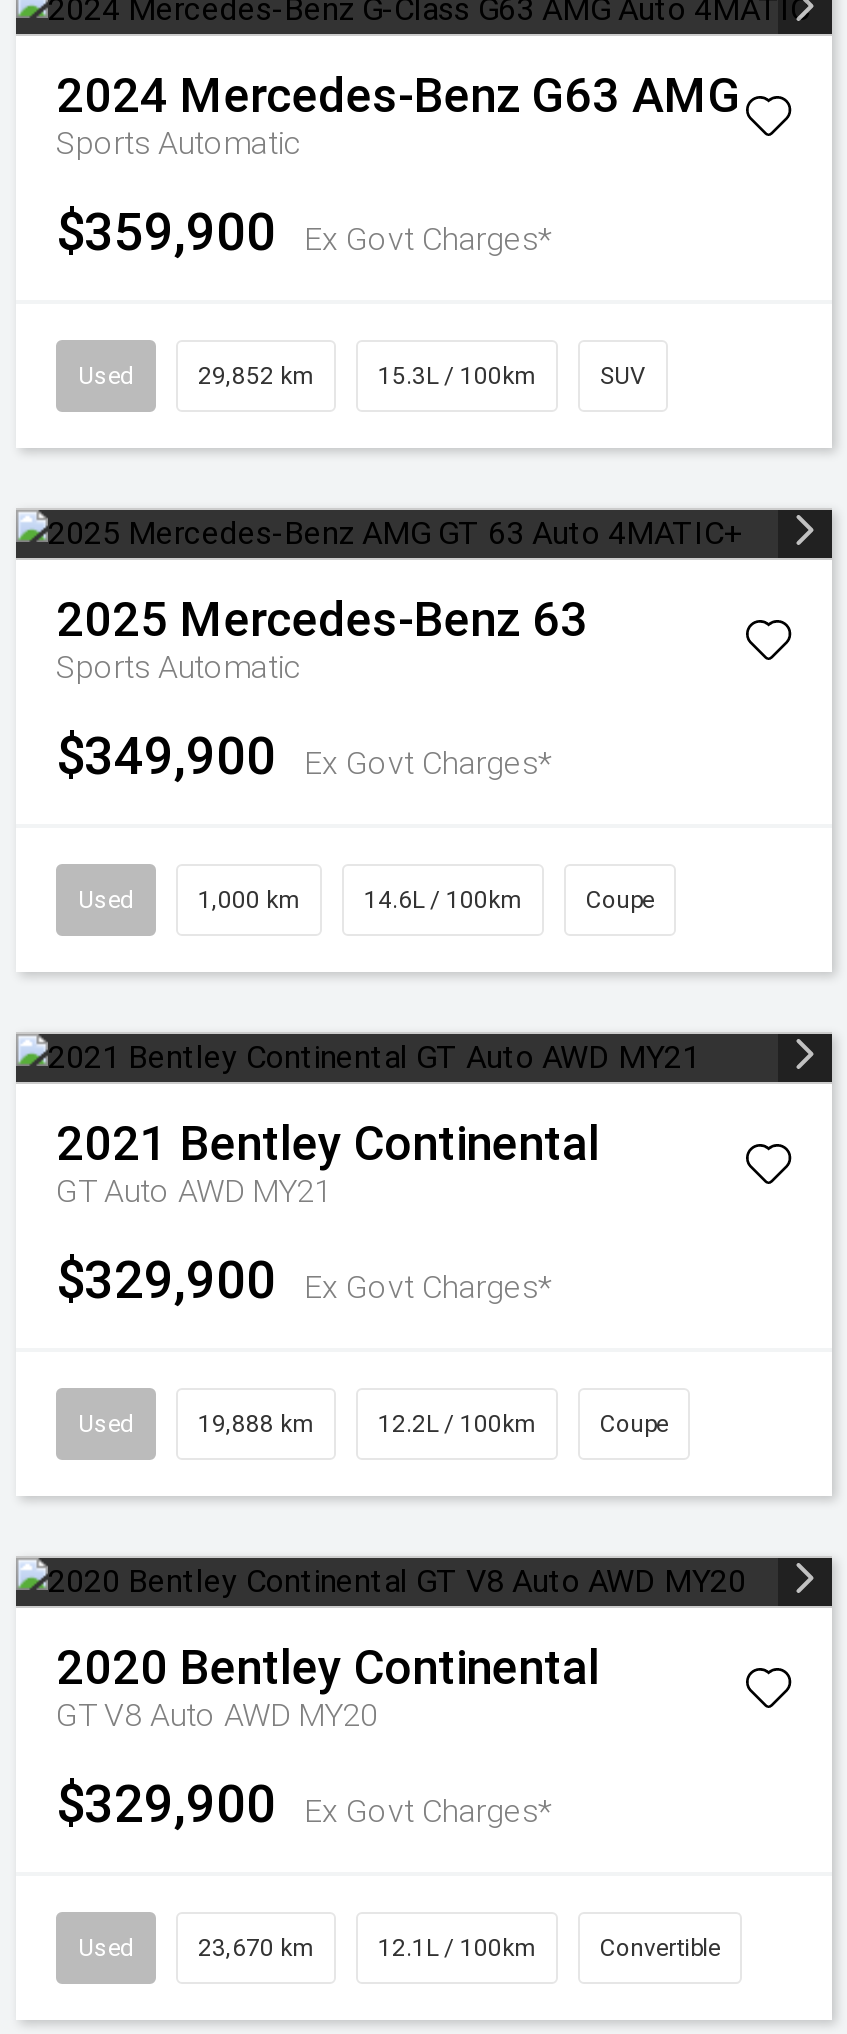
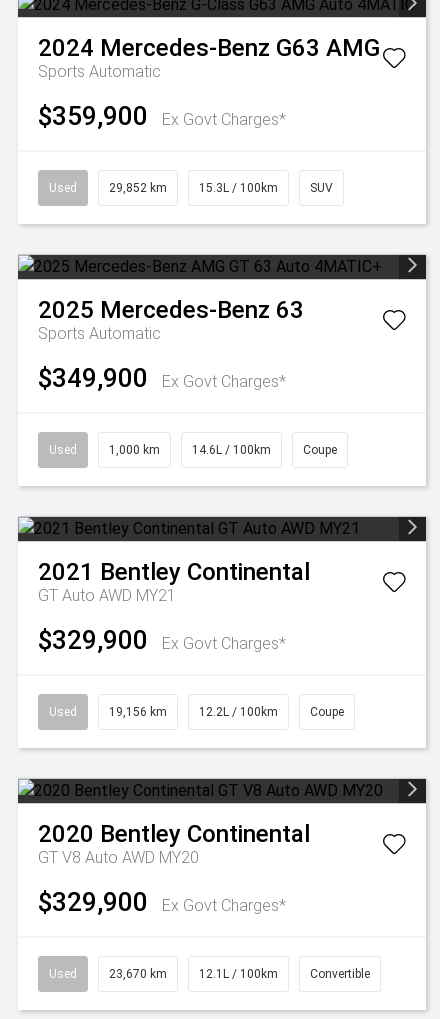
[198,1410,314,1438] 19,888 km -> [109,705,167,719] 19,156 km

